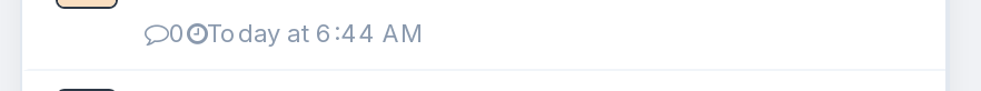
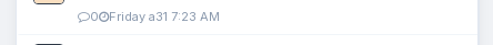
[169,18,423,49] 0 Today at 6:44 AM -> [90,9,220,24] 0 Friday a31 7:23 AM

